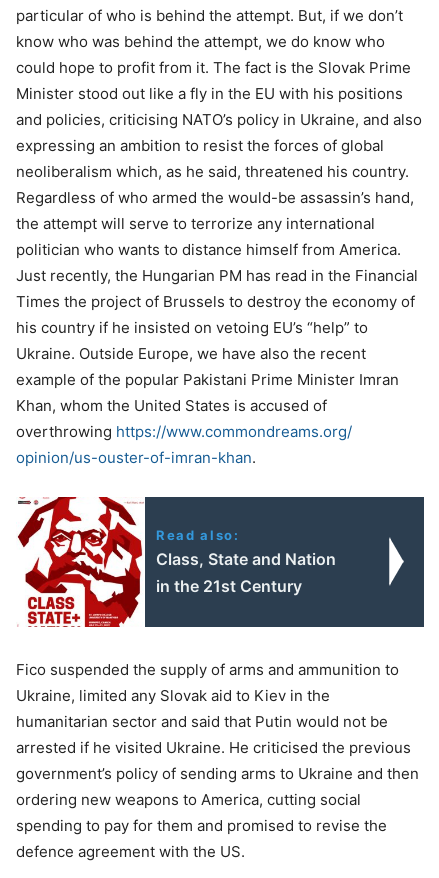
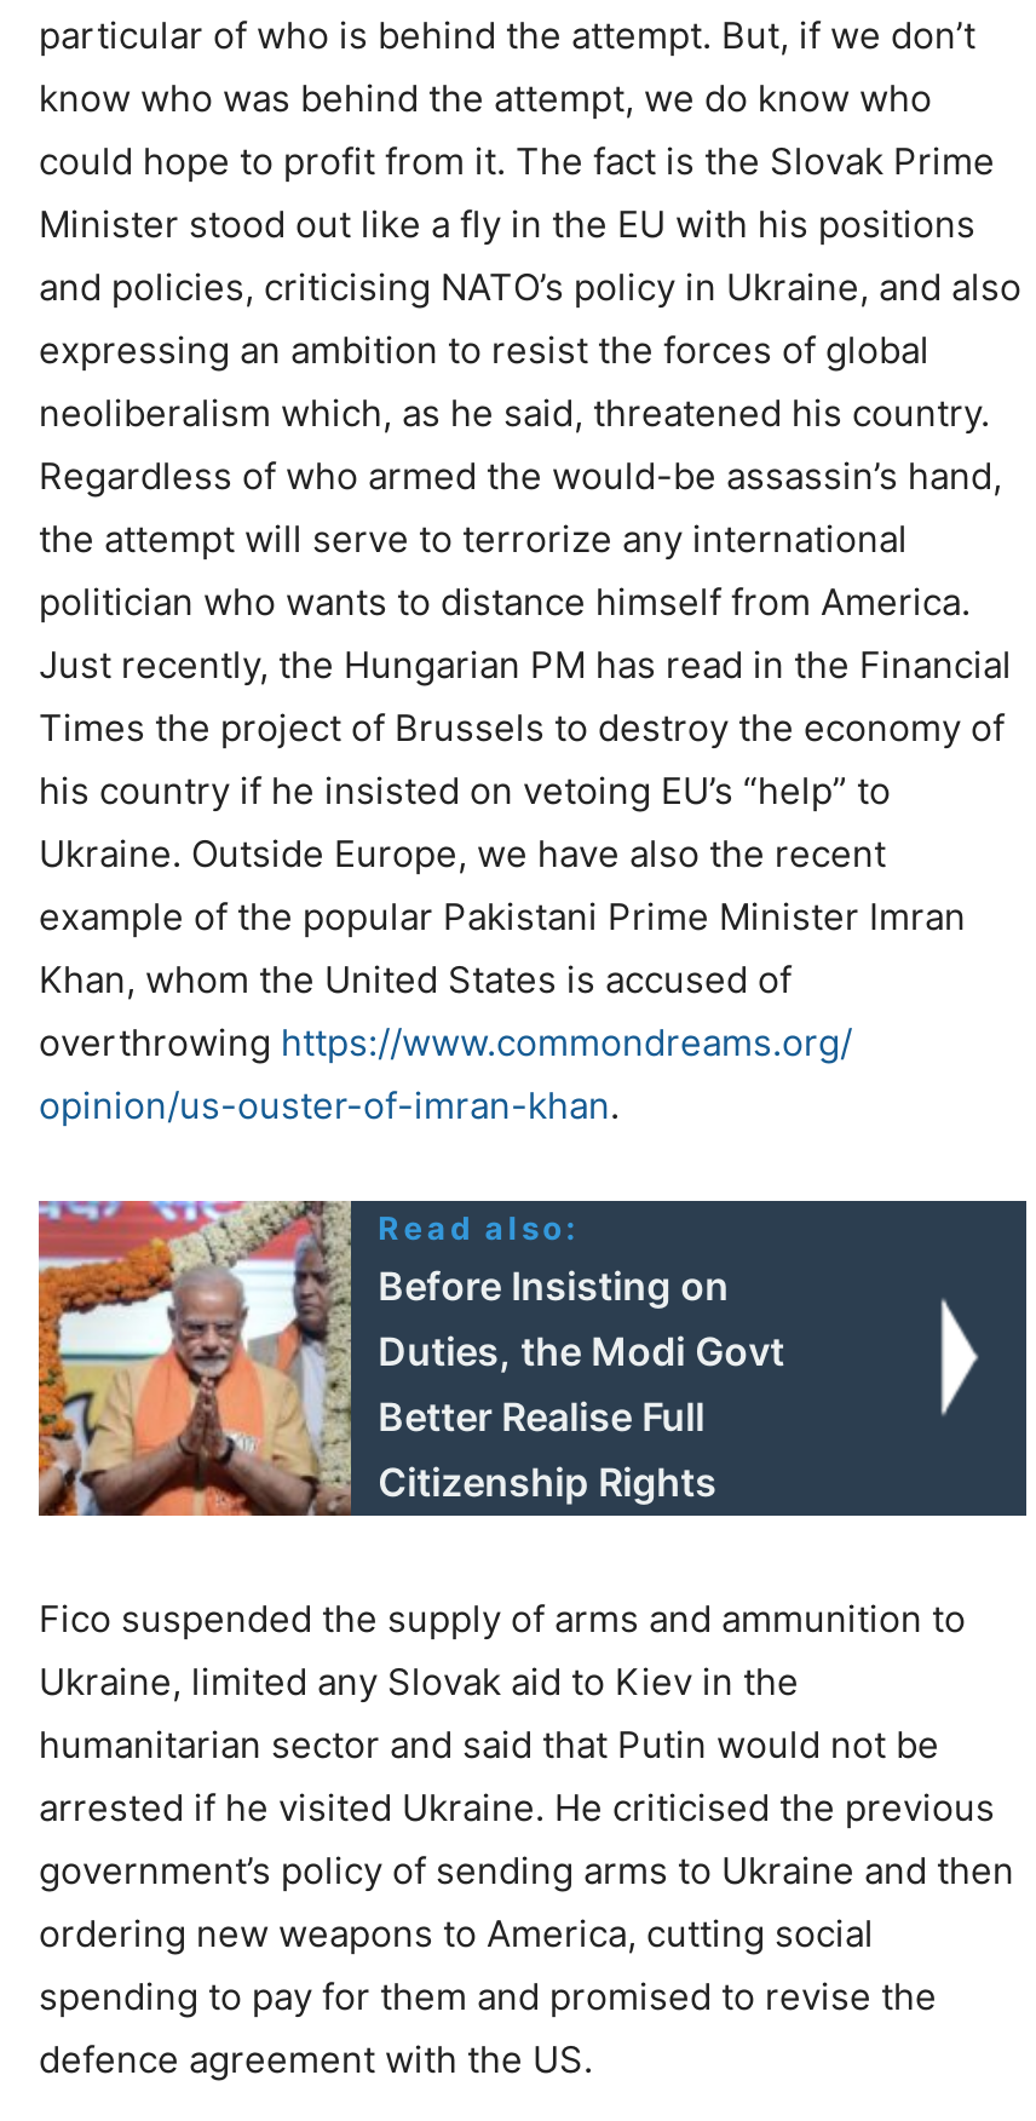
[16,496,336,628] [image] | Class, State and Nation | in the 21st Century -> [36,1199,785,1518] [image] | Before Insisting on | Duties, the Modi Govt | Better Realise Full | Citizenship Rights
moved [156,527,239,543] -> [378,1207,579,1246]: Read also:

